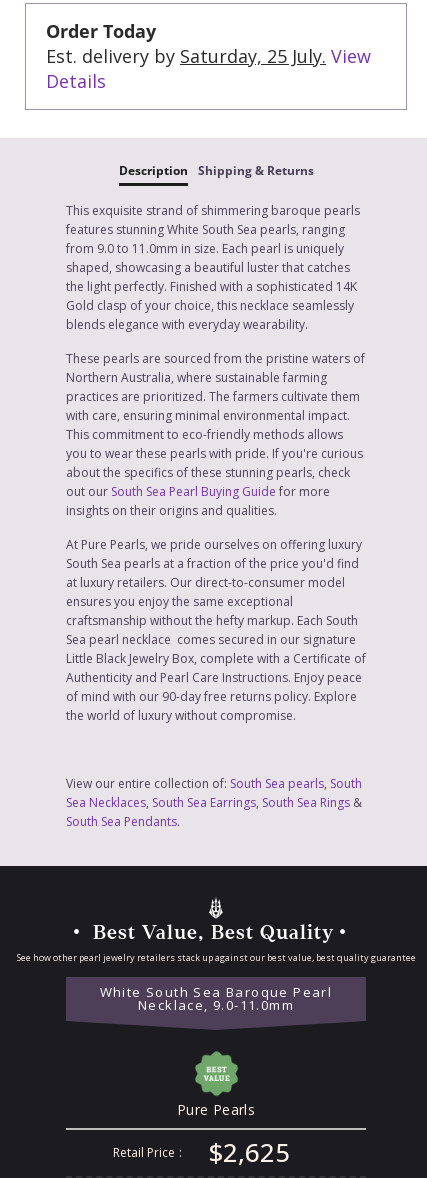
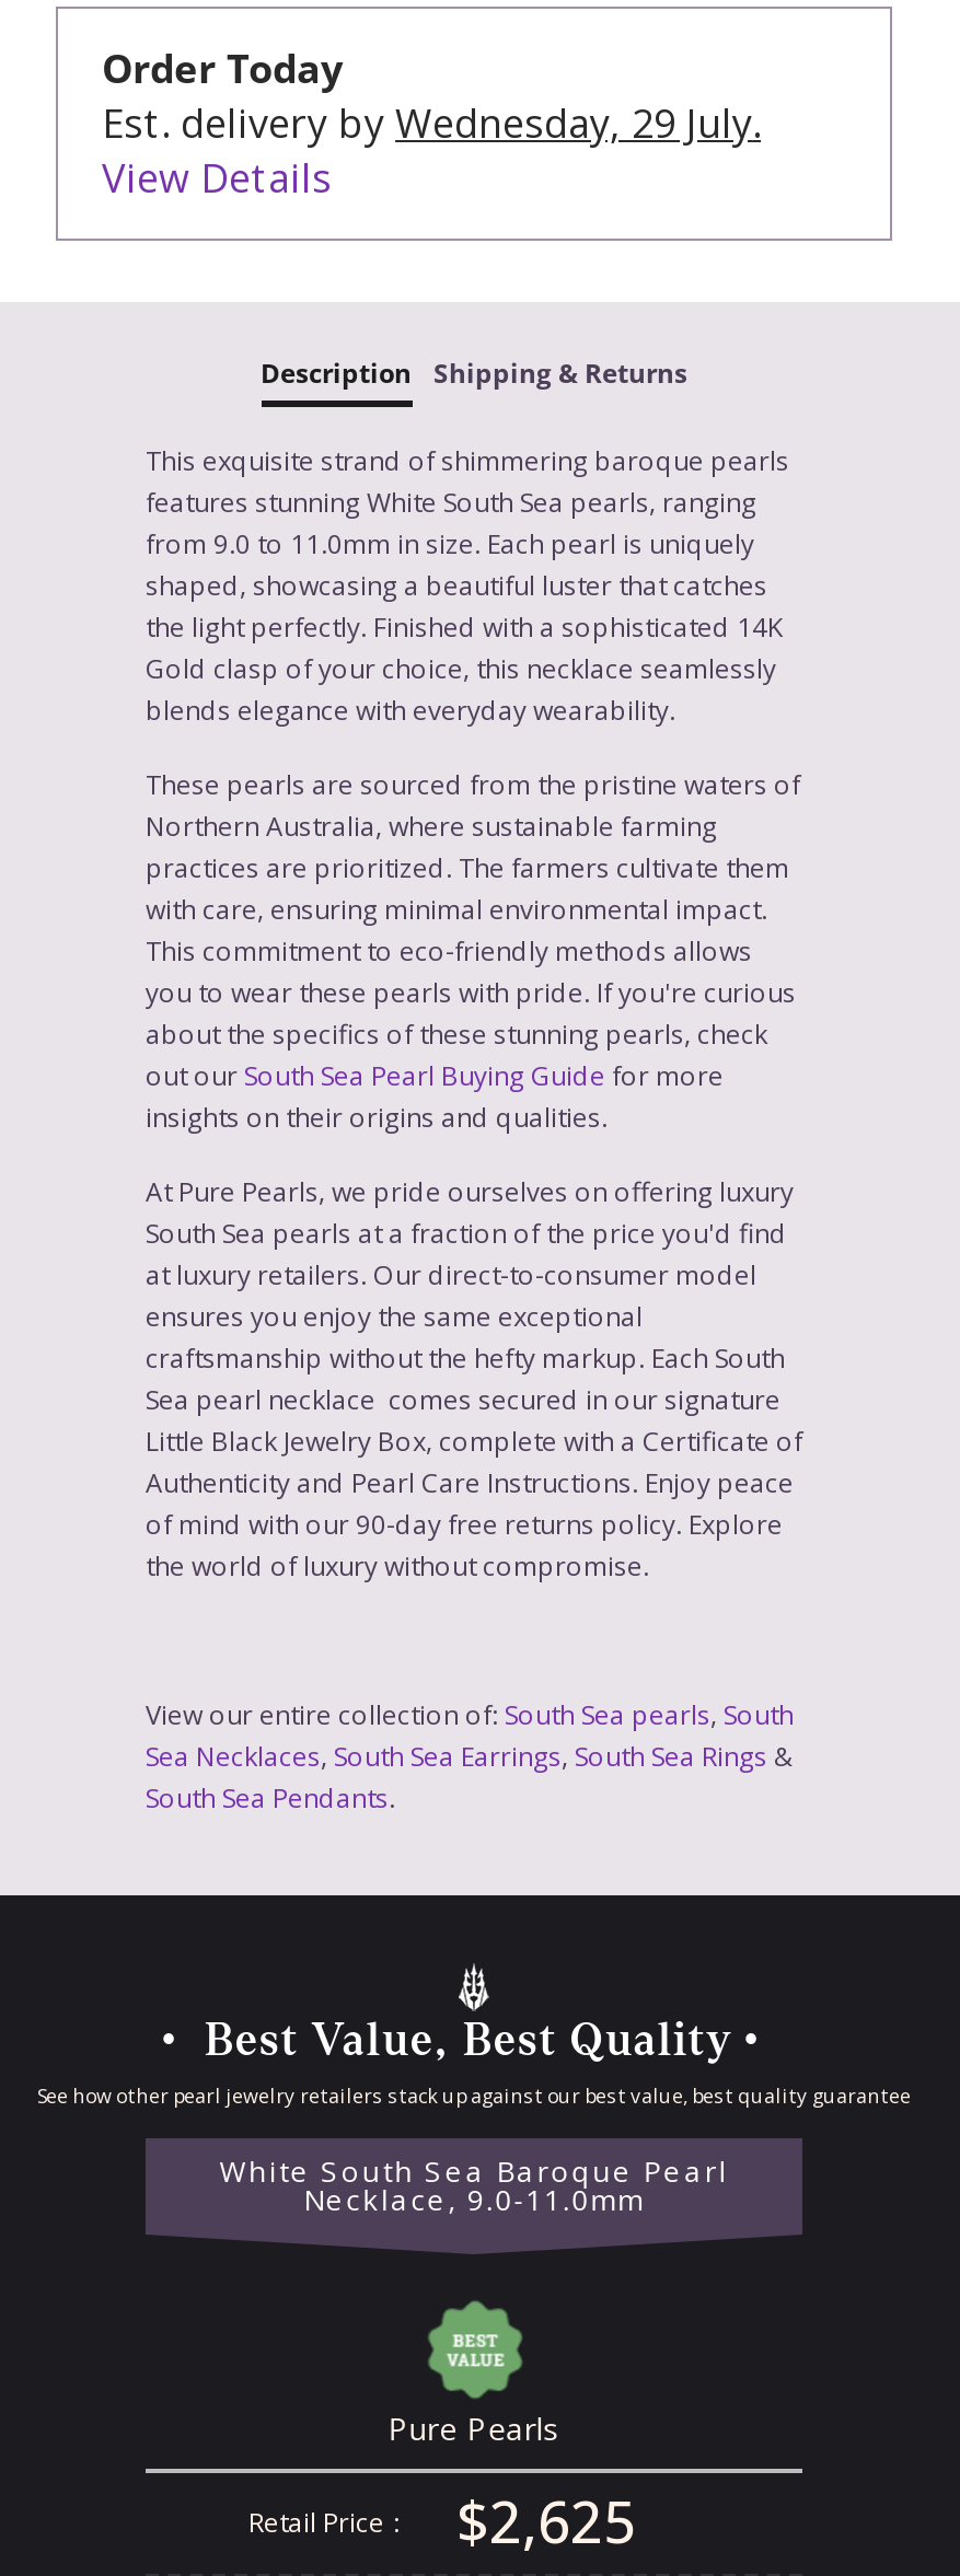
[46,44,371,93] Est. delivery by Saturday, 25 July. View | Details -> [102,96,761,203] Est. delivery by Wednesday, 29 July. | View Details

